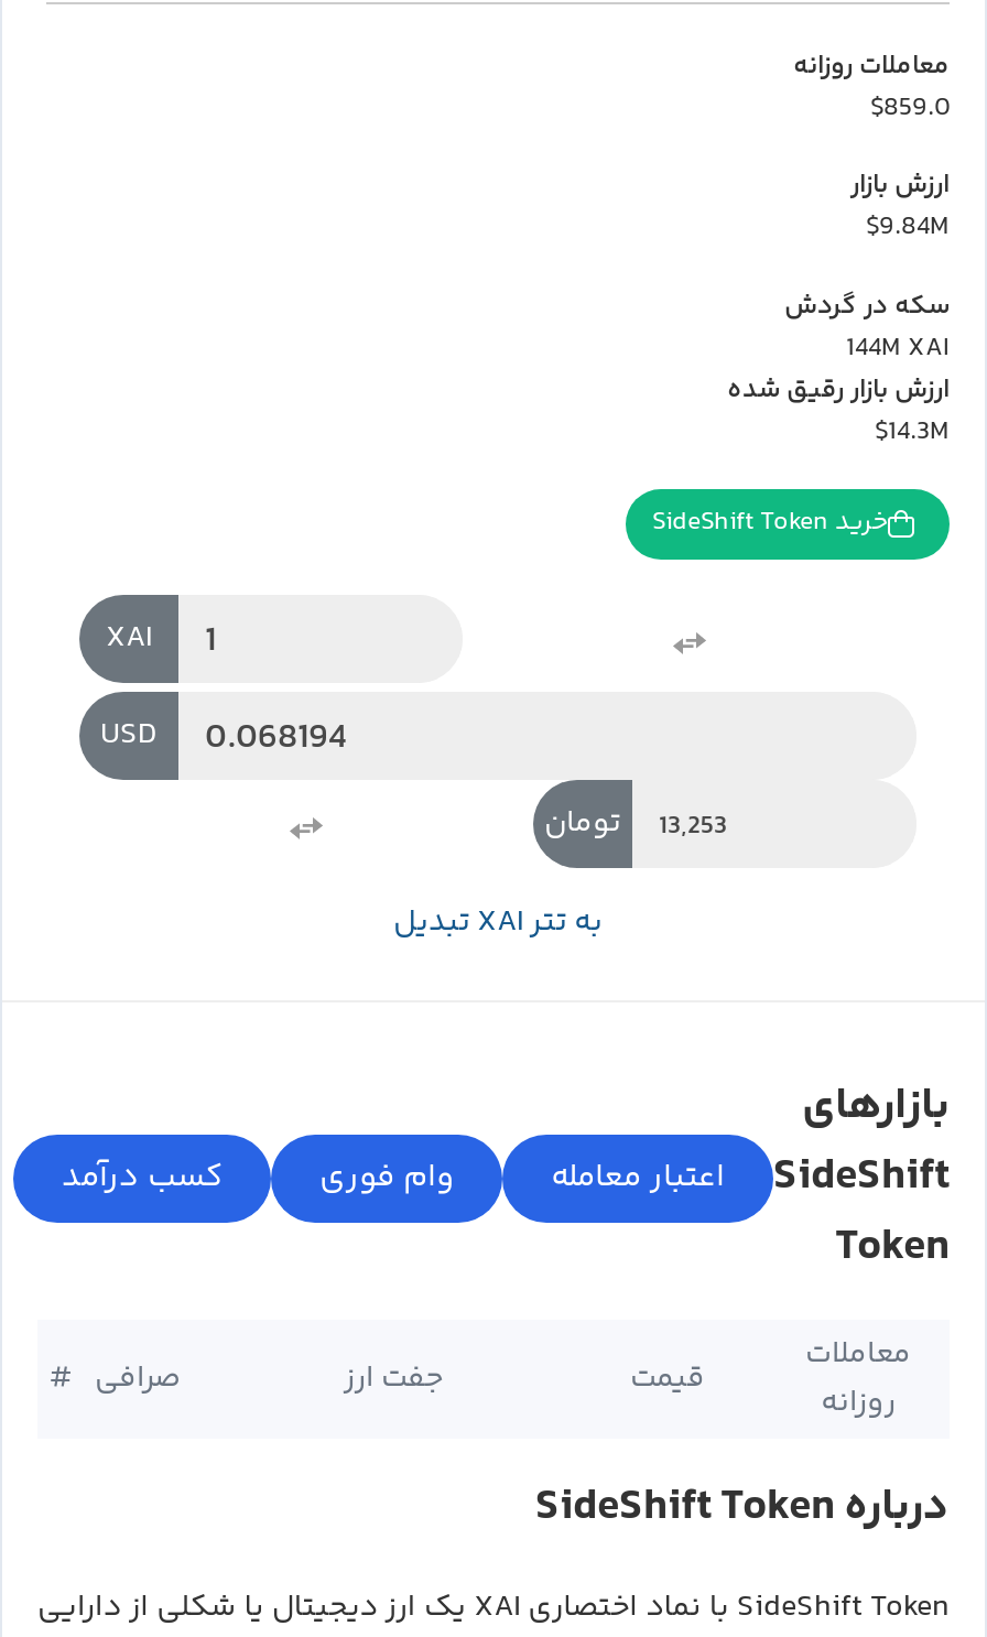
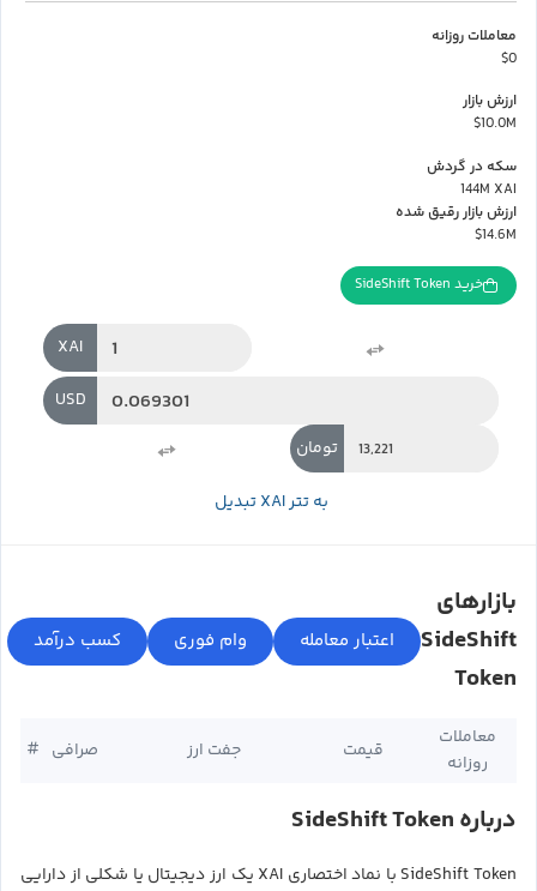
[870,89,950,130] $859.0 -> [501,48,517,71] $0
[866,208,950,250] $9.84M -> [473,113,517,136] $10.0M
[875,412,950,453] $14.3M -> [475,224,517,247] $14.6M

